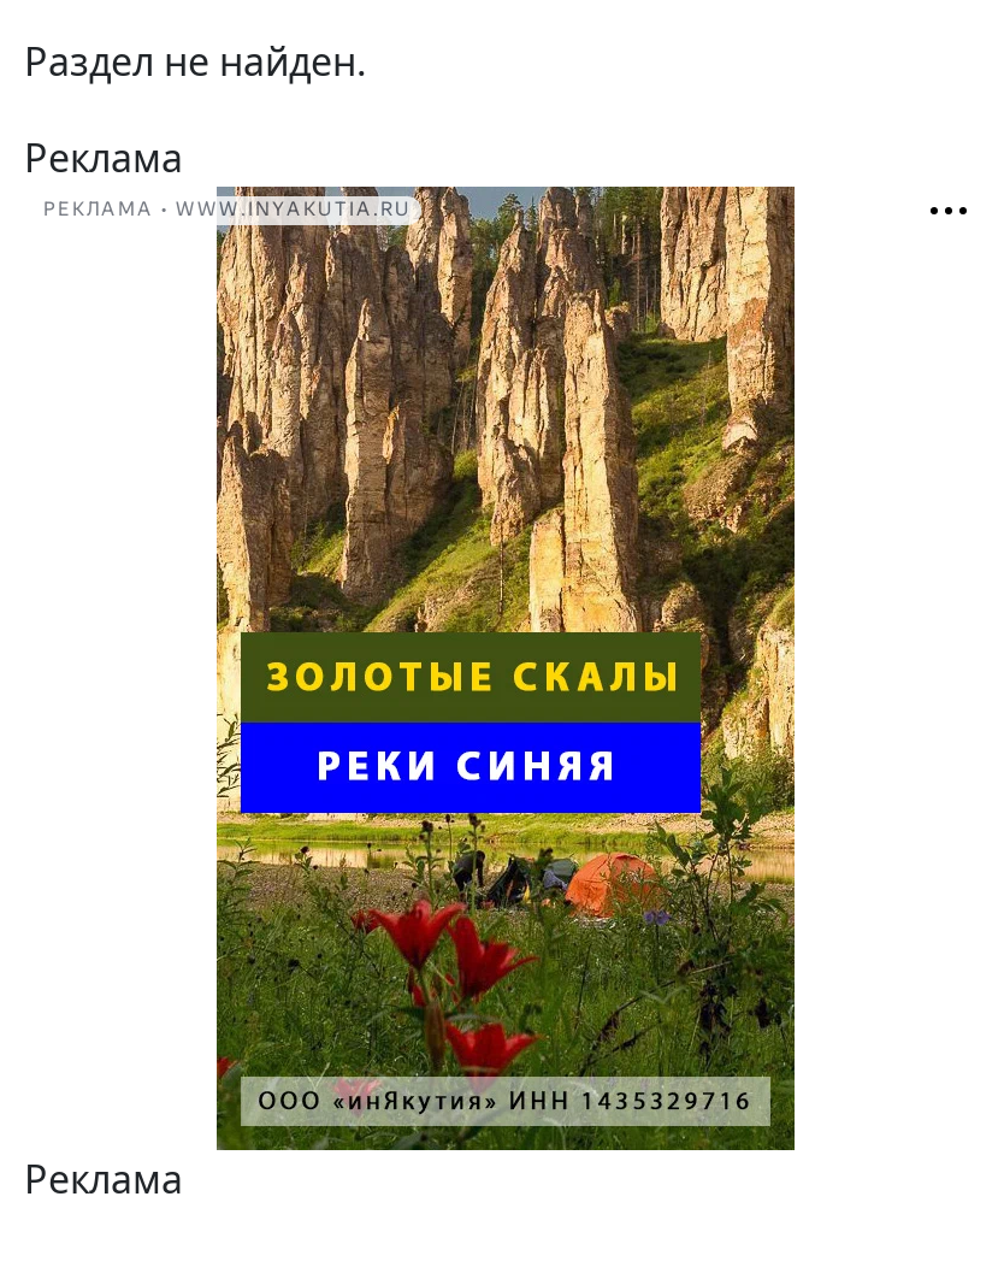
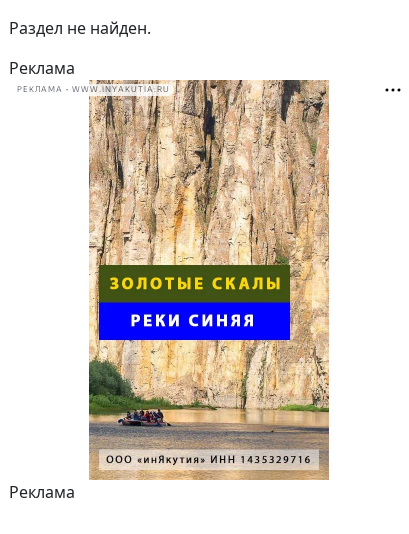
[214,184,797,1153] [image] -> [88,79,330,481] [image]

